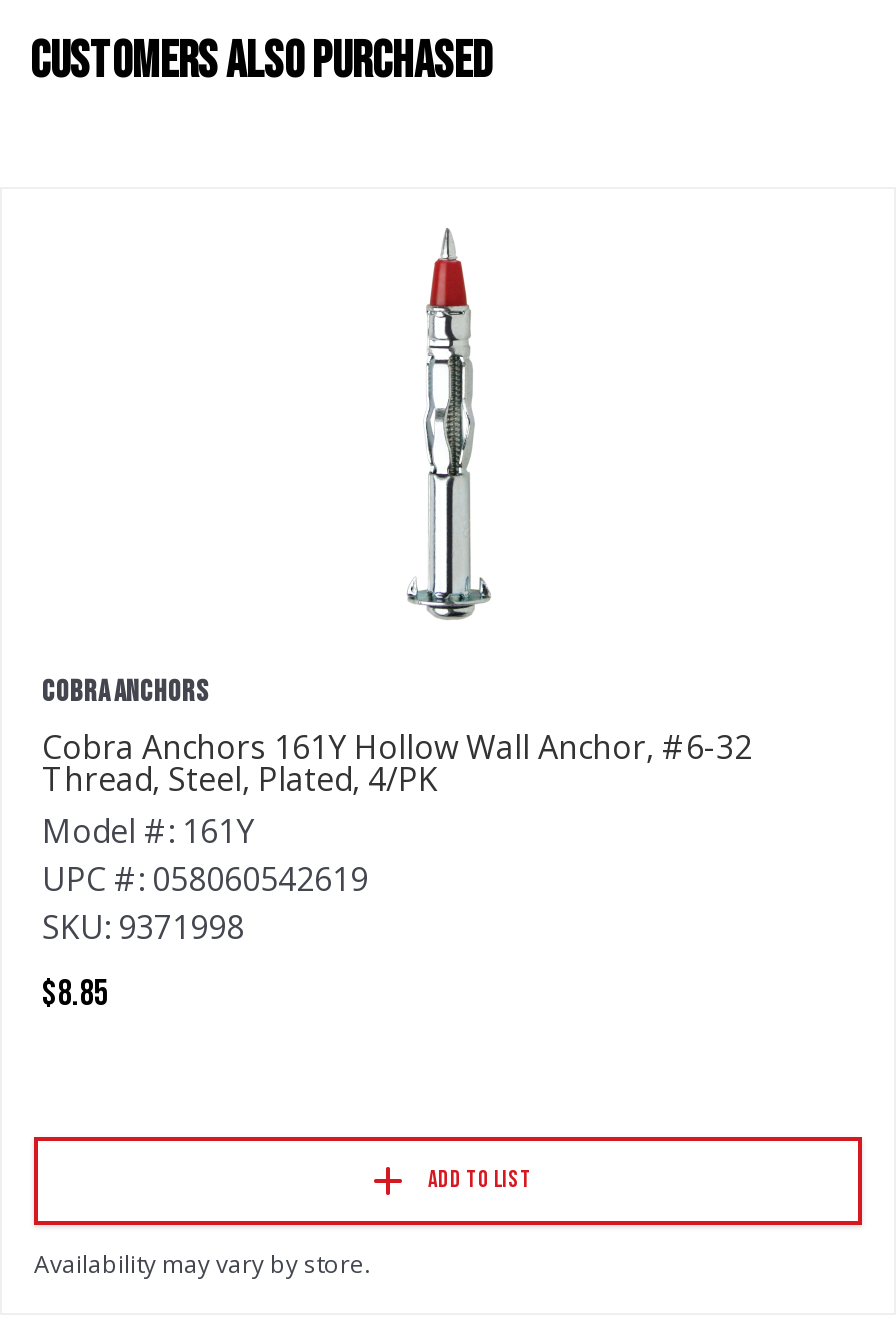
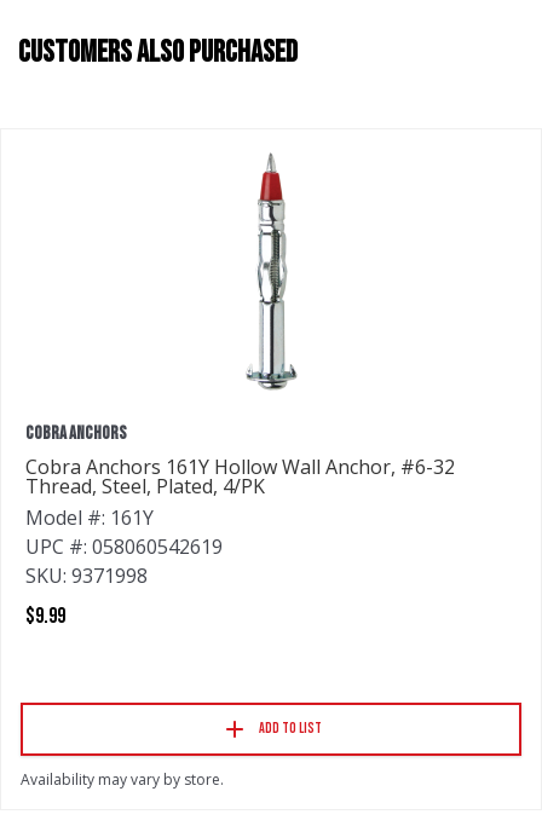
[42,973,108,1015] $8.85 -> [25,603,65,629] $9.99

